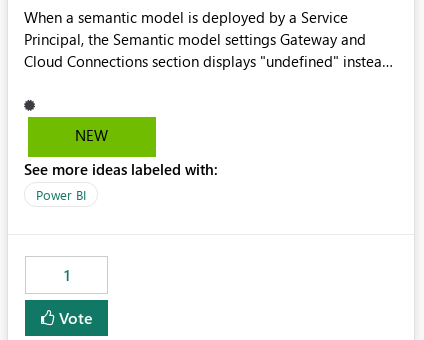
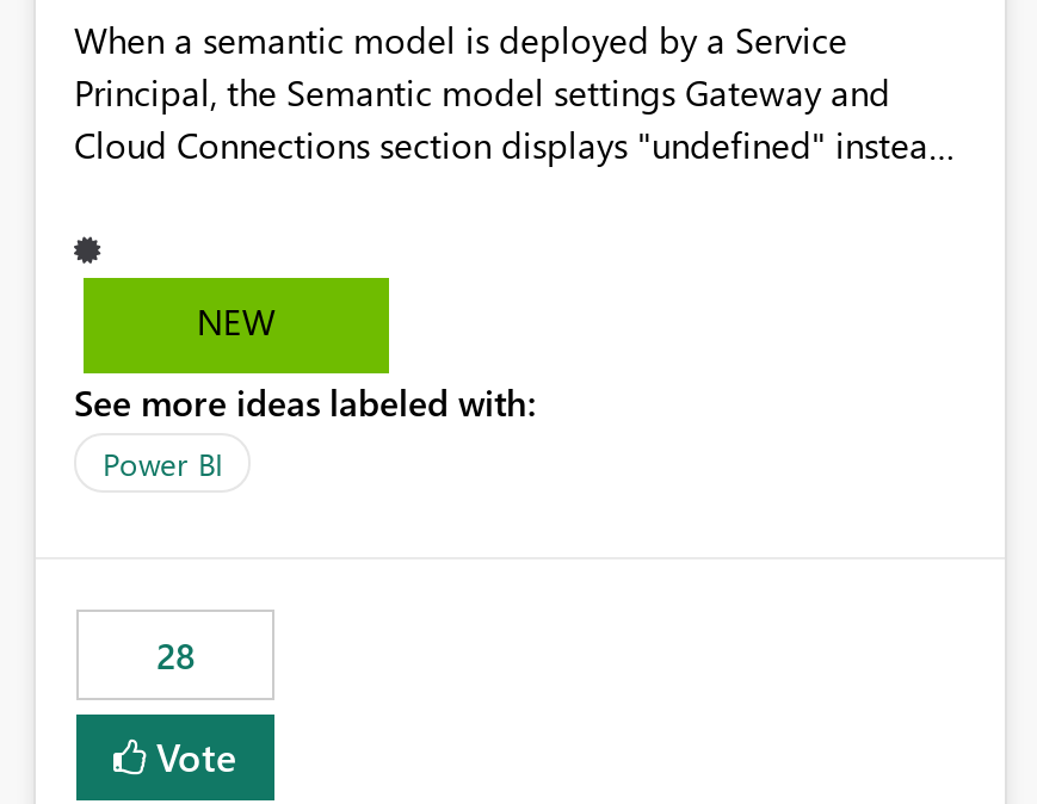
[63,265,69,285] 1 -> [156,632,195,680] 28

